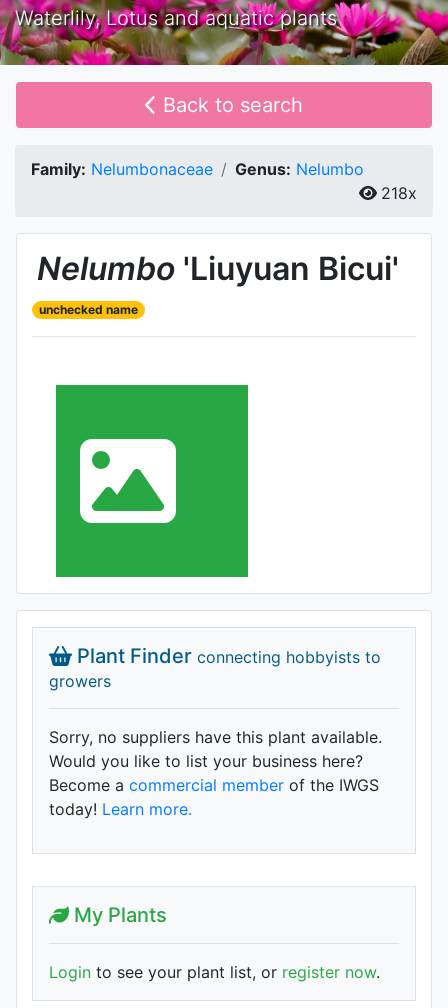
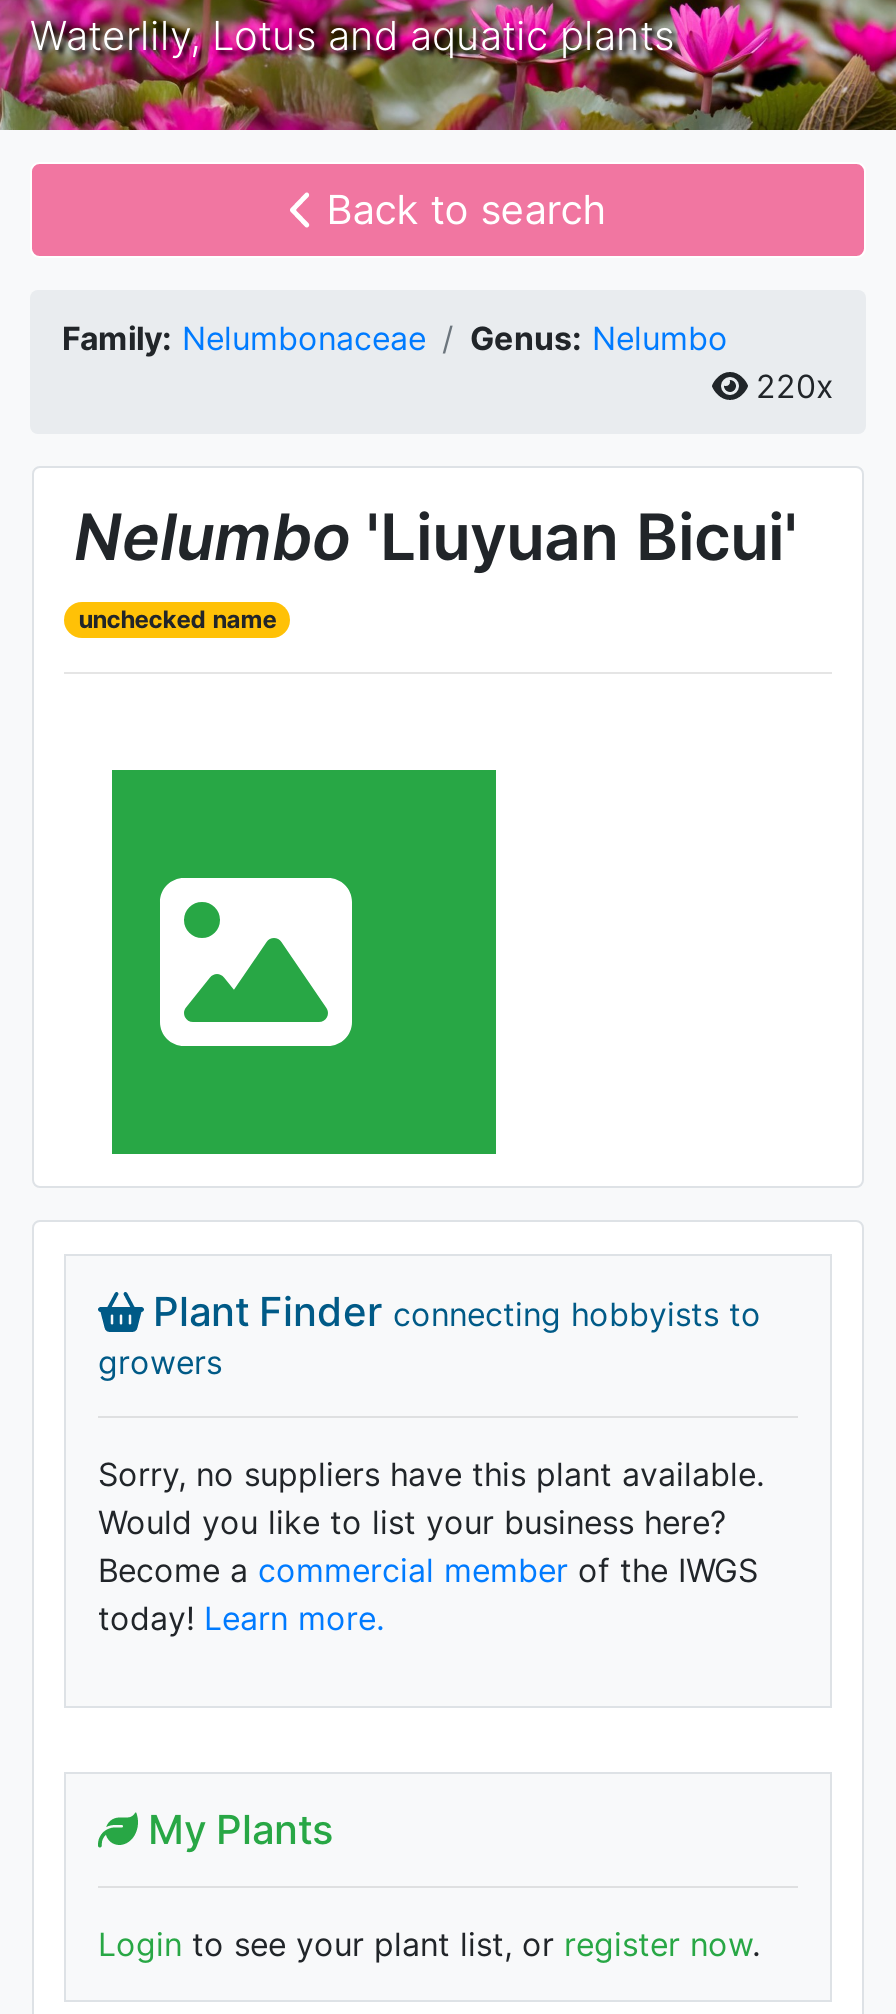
[381,183,417,203] 218x -> [756,366,834,406] 220x

